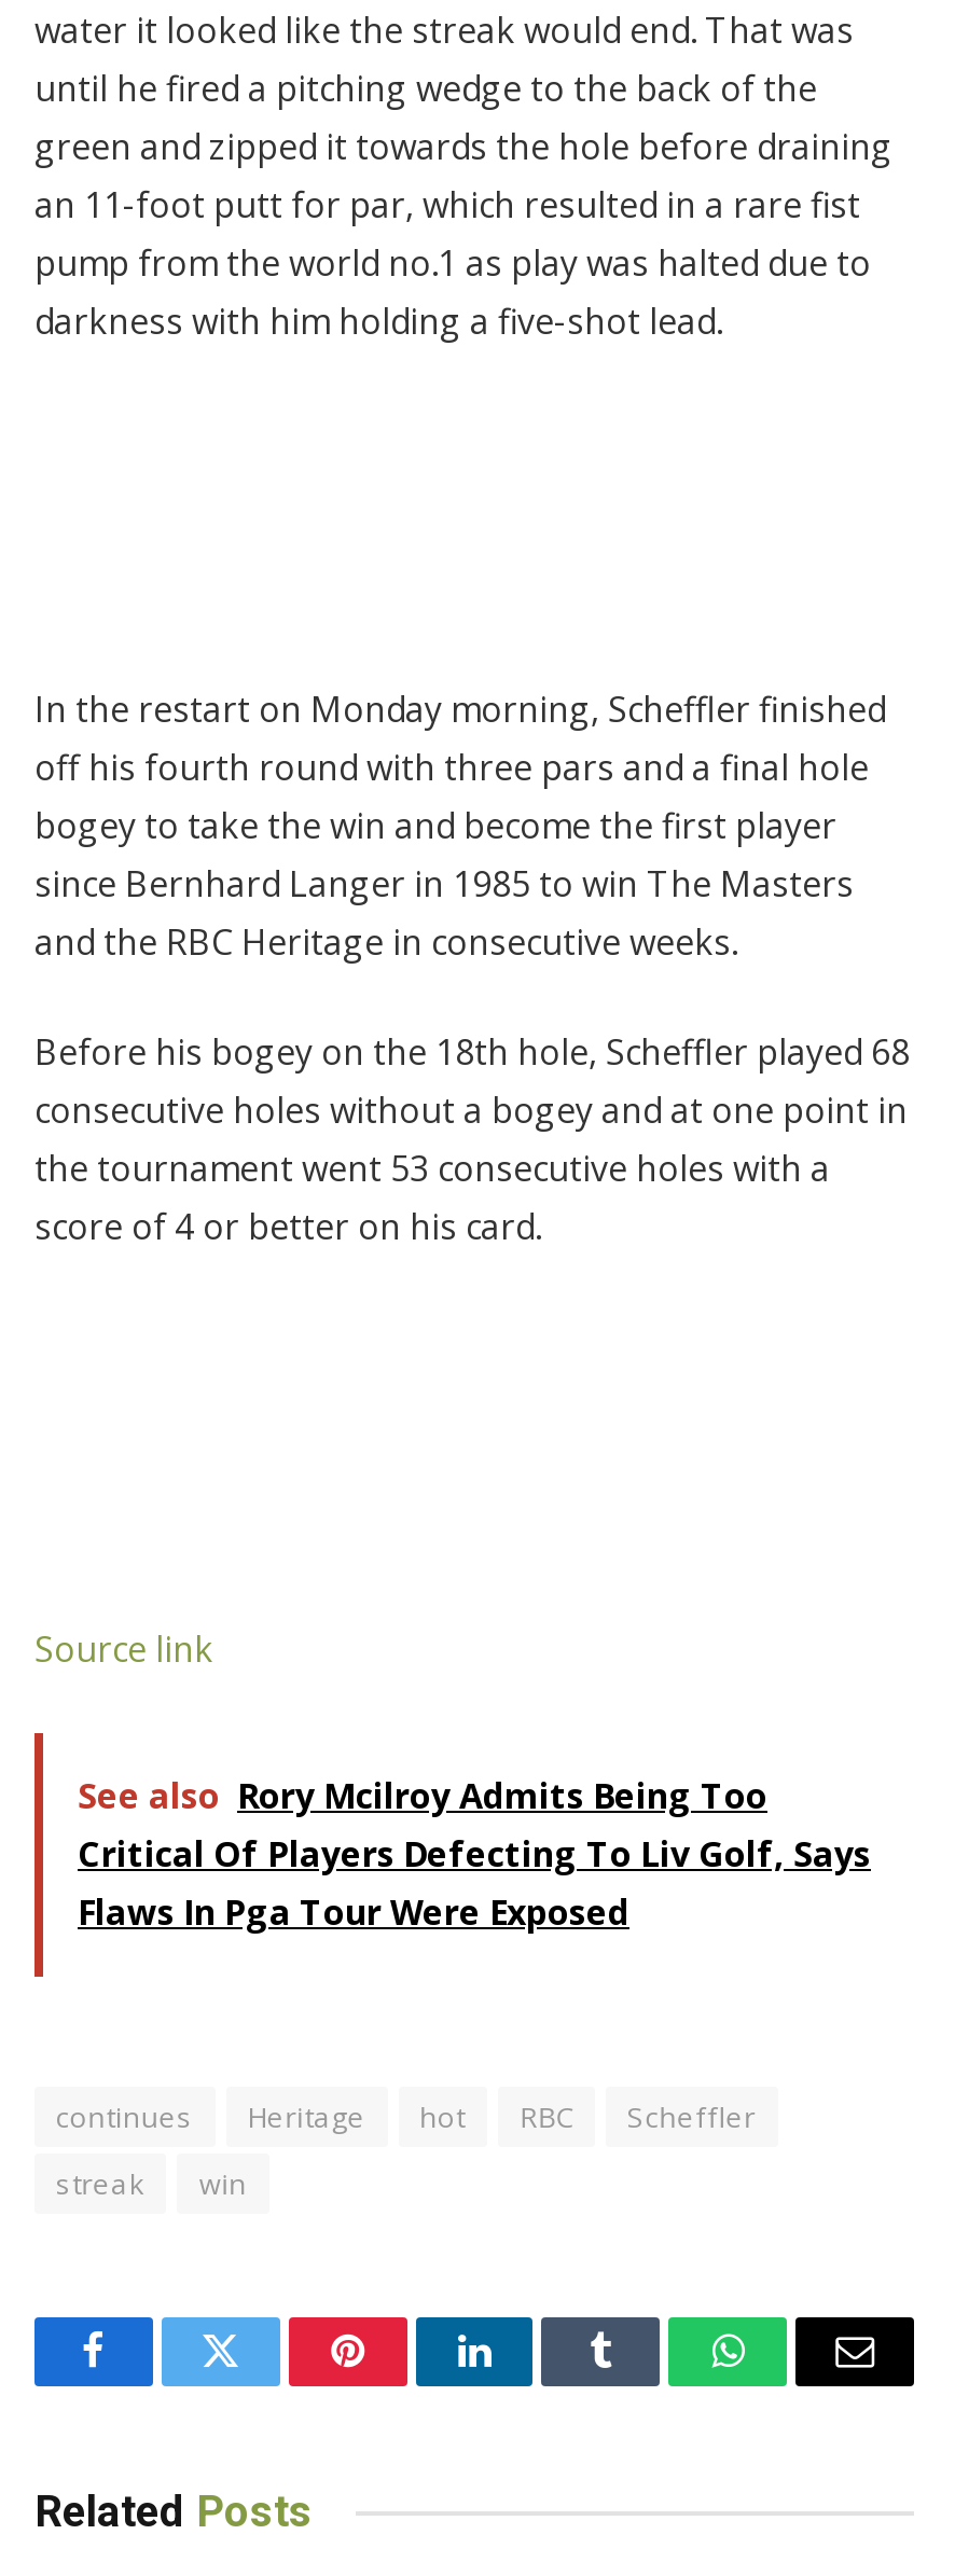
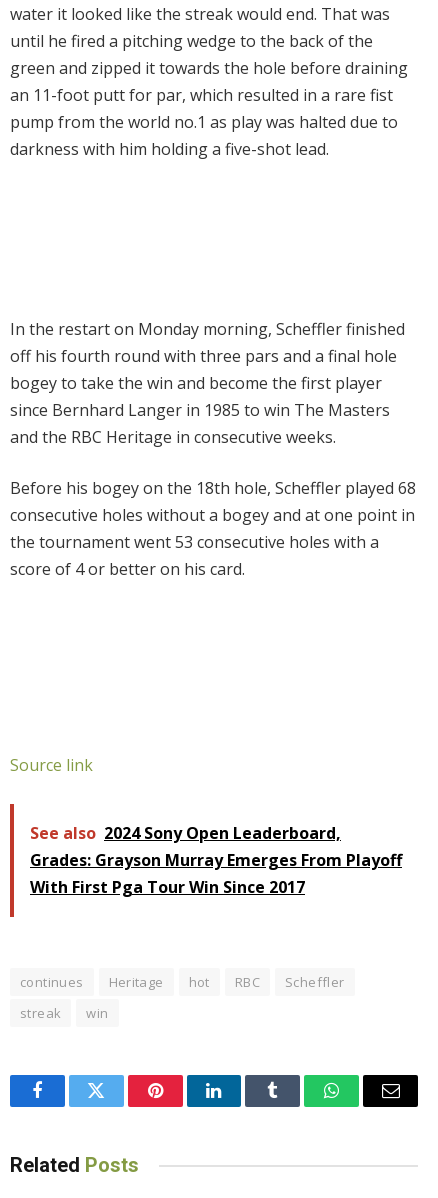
[78,1772,871,1936] See also Rory Mcilroy Admits Being Too | Critical Of Players Defecting To Liv Golf, Says | Flaws In Pga Tour Were Exposed -> [30,822,402,898] See also 2024 Sony Open Leaderboard, | Grades: Grayson Murray Emerges From Playoff | With First Pga Tour Win Since 2017

